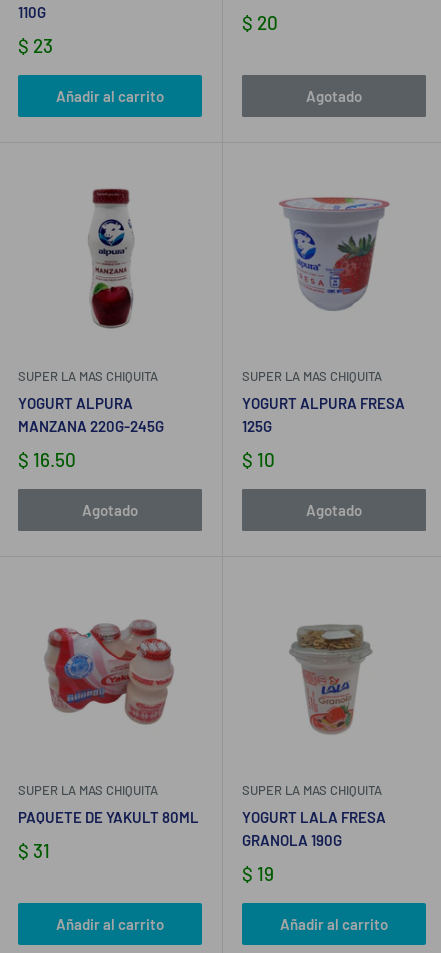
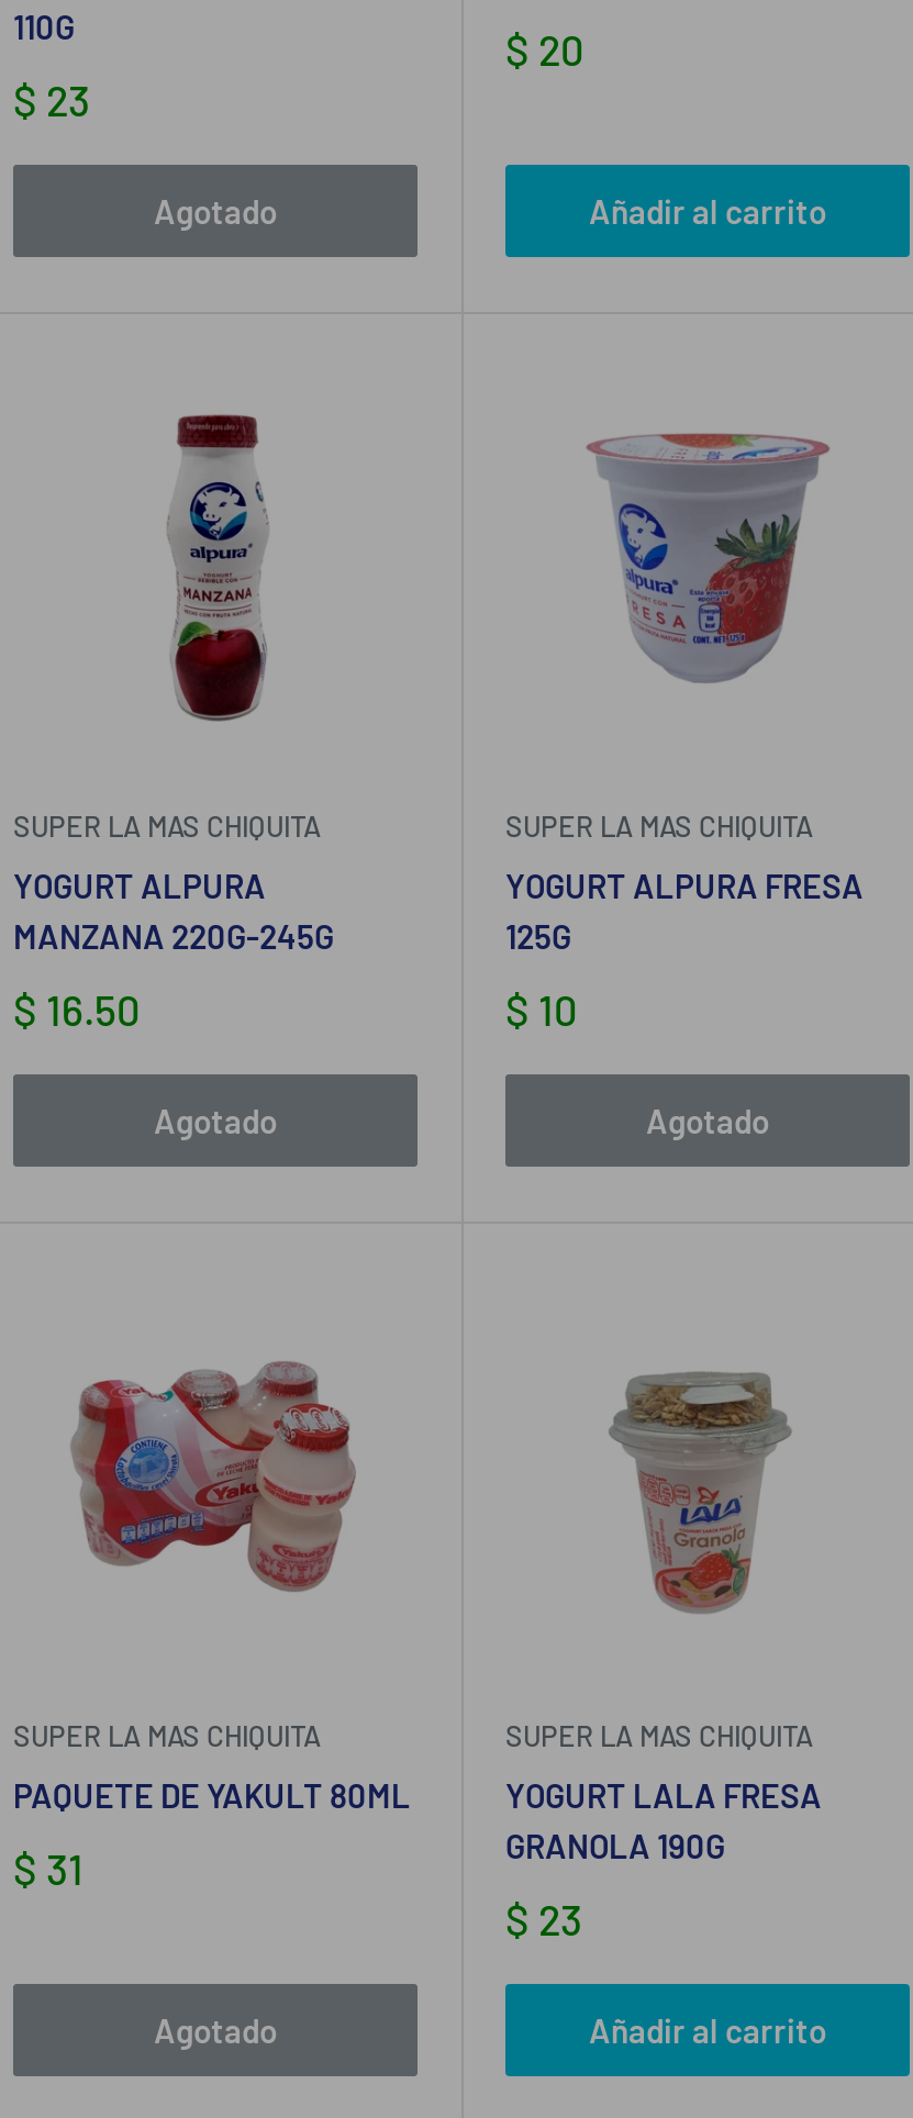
[56,87,164,105] Añadir al carrito -> [154,191,277,230] Agotado
[306,87,362,105] Agotado -> [589,191,826,230] Añadir al carrito
[242,862,274,885] $ 19 -> [505,1893,582,1944] $ 23
[56,915,164,933] Añadir al carrito -> [154,2010,277,2049] Agotado

